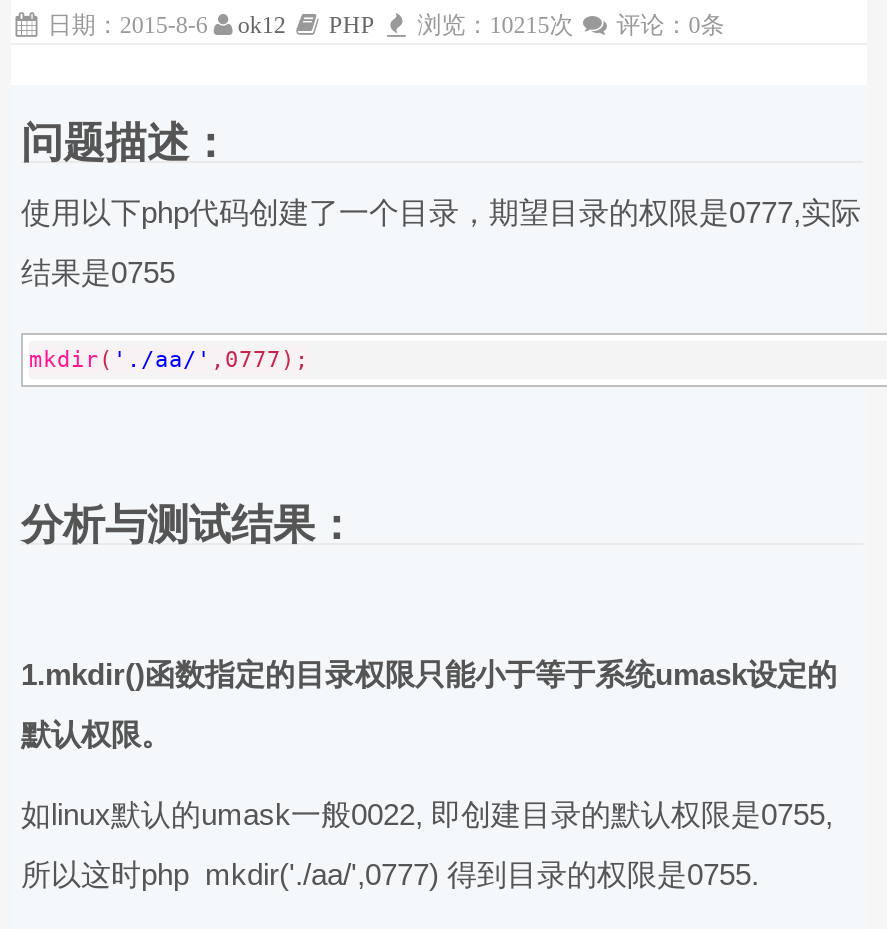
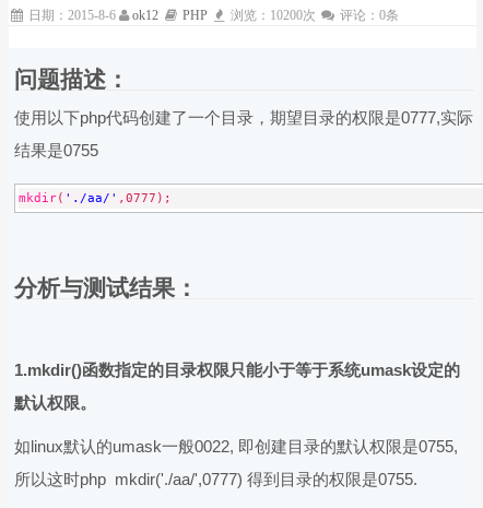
[42,11,724,39] 日期：2015-8-6 ok12 PHP 浏览：10215次 评论：0条 -> [26,8,399,23] 日期：2015-8-6 ok12 PHP 浏览：10200次 评论：0条

